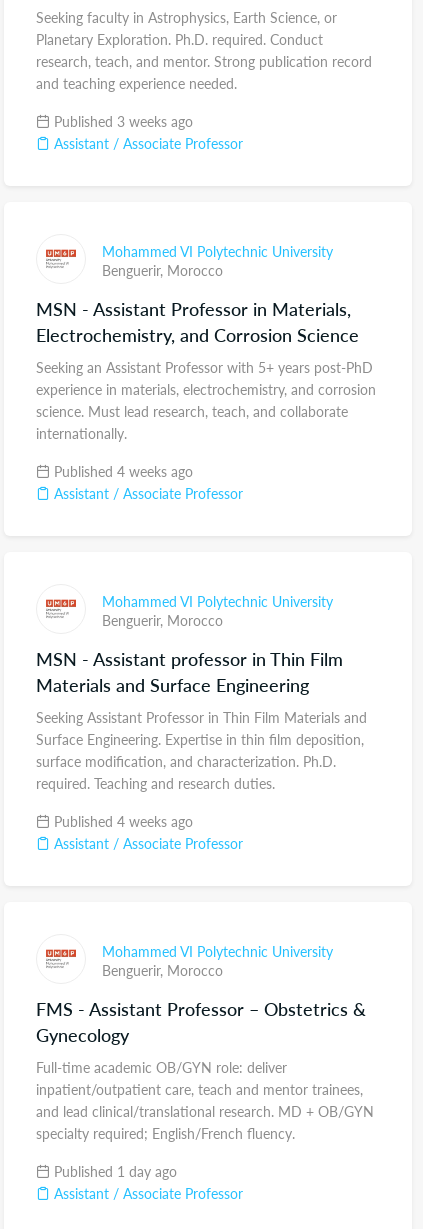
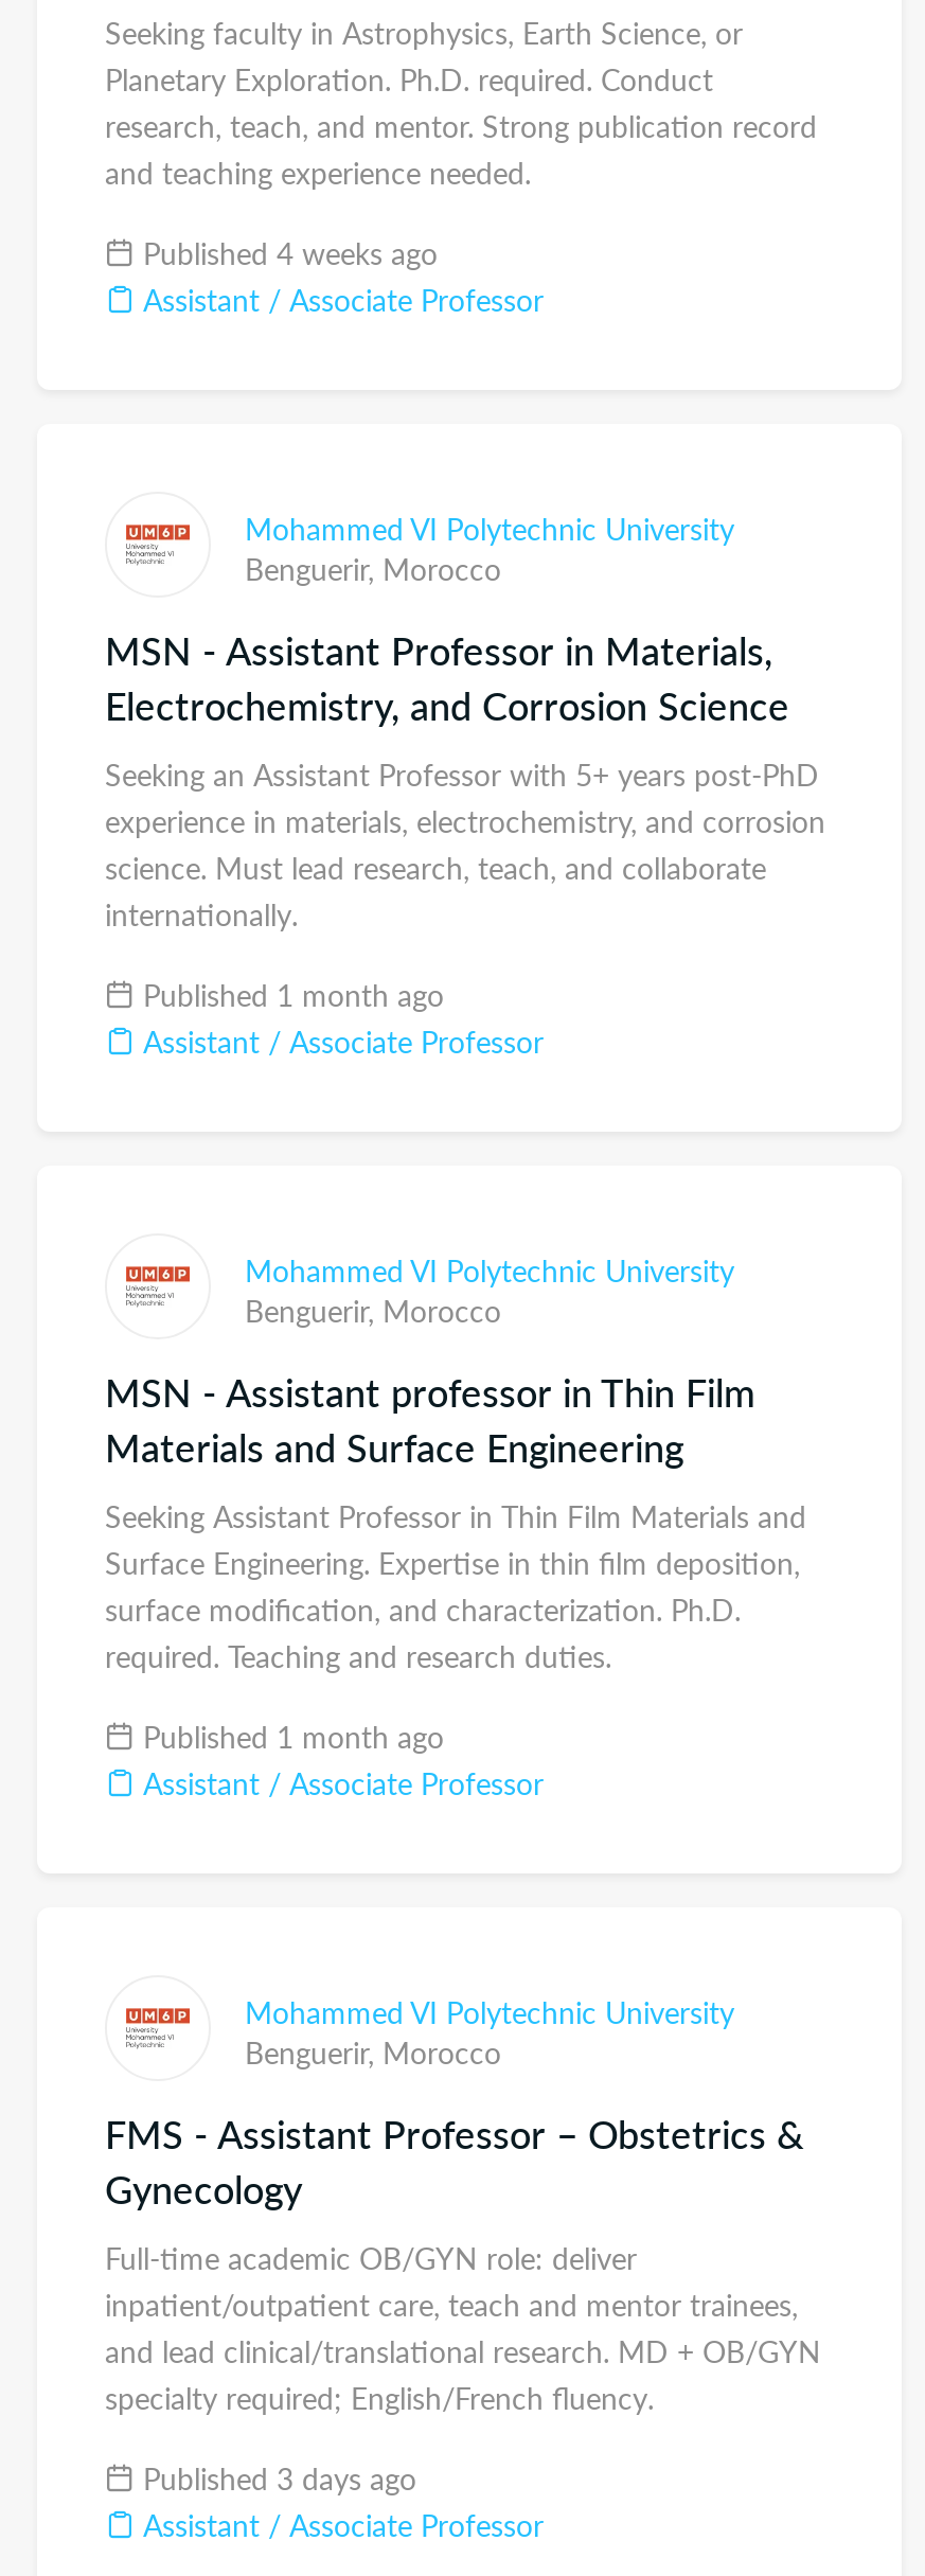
[50,111,193,131] Published 3 weeks ago -> [135,231,438,273] Published 4 weeks ago
[50,461,193,481] Published 4 weeks ago -> [135,973,444,1015] Published 1 month ago
[50,811,193,831] Published 4 weeks ago -> [135,1715,444,1757] Published 1 month ago
[50,1161,177,1181] Published 1 day ago -> [135,2456,416,2499] Published 3 days ago

